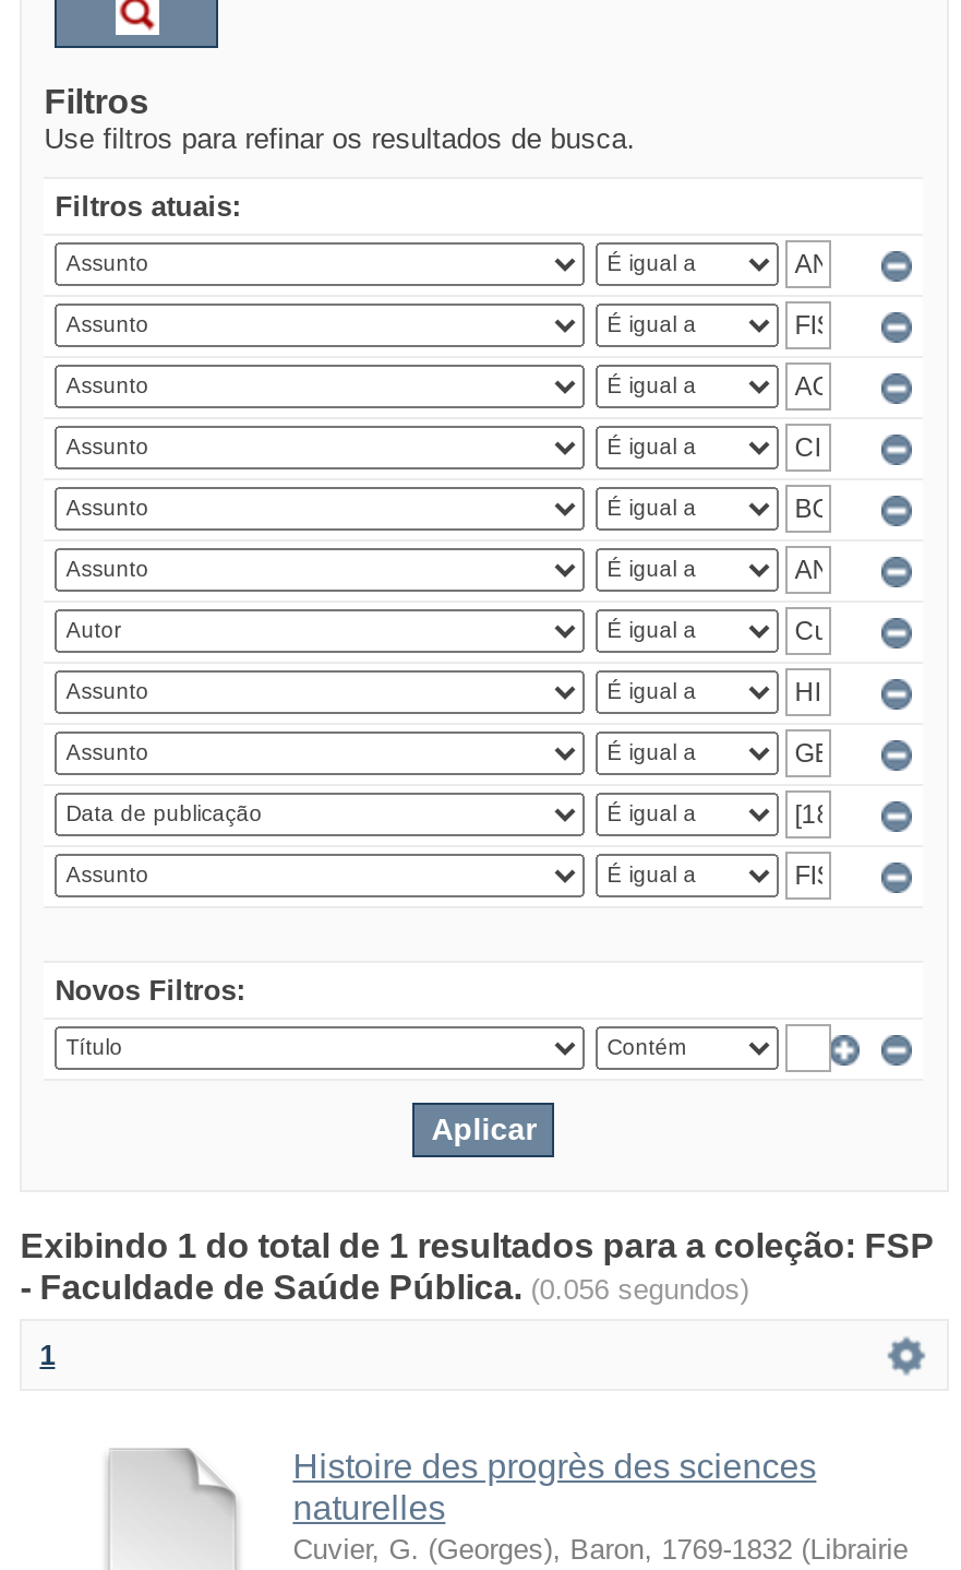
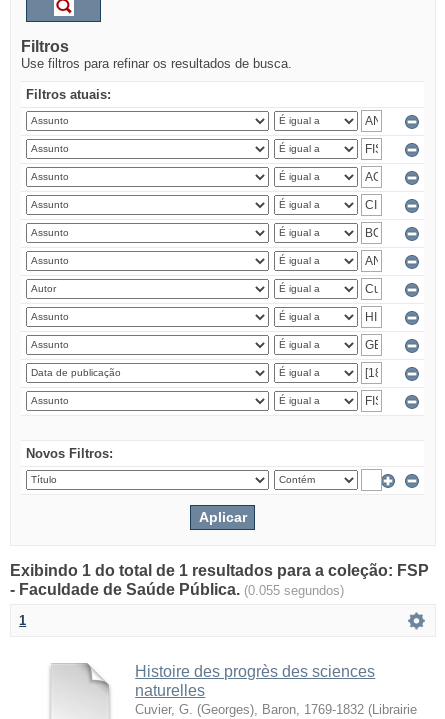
[20,1269,749,1306] - Faculdade de Saúde Pública. (0.056 segundos) -> [10,581,344,598] - Faculdade de Saúde Pública. (0.055 segundos)

